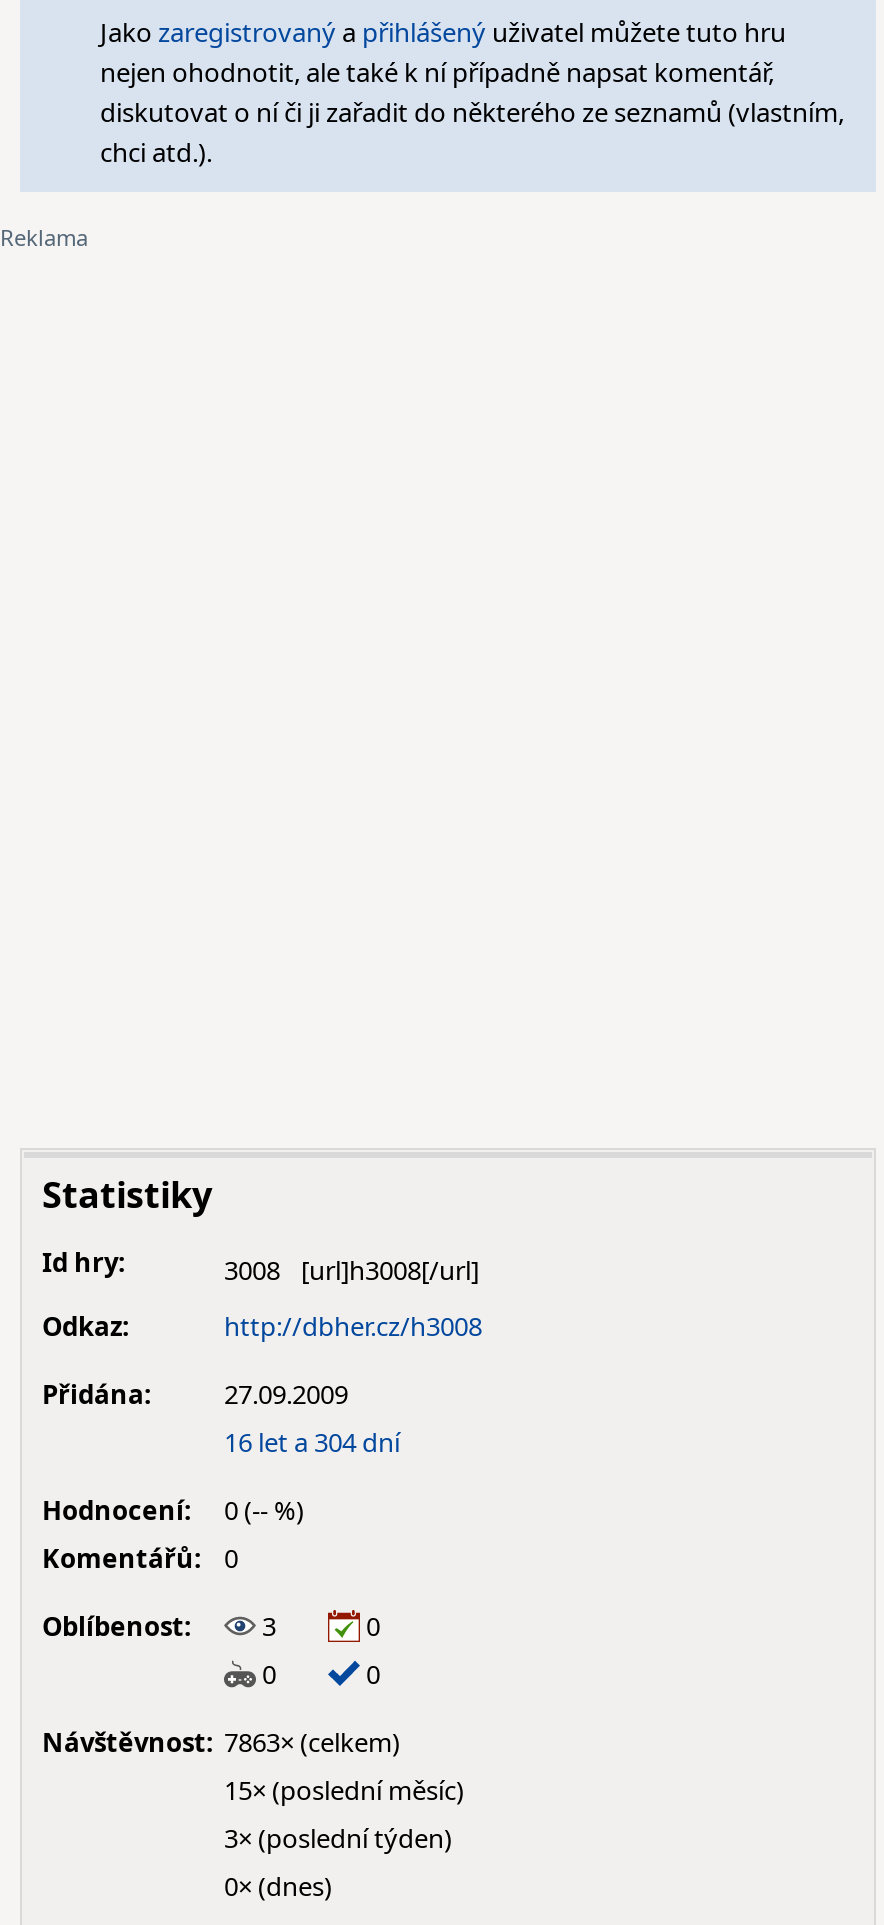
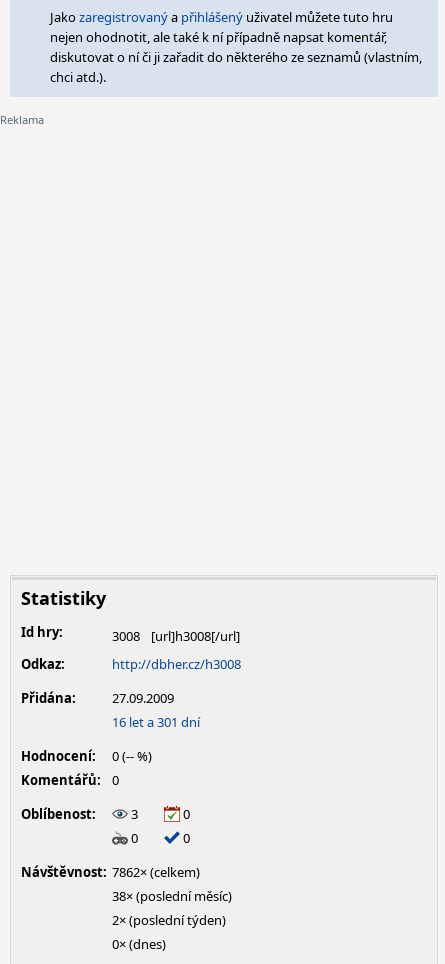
[224,1424,400,1460] 16 let a 304 dní -> [112,713,200,731] 16 let a 301 dní
[42,1724,400,1760] Návštěvnost: 7863× (celkem) -> [21,863,200,881] Návštěvnost: 7862× (celkem)
[224,1772,464,1808] 15× (poslední měsíc) -> [112,887,232,905] 38× (poslední měsíc)
[224,1820,452,1856] 3× (poslední týden) -> [112,911,226,929] 2× (poslední týden)

